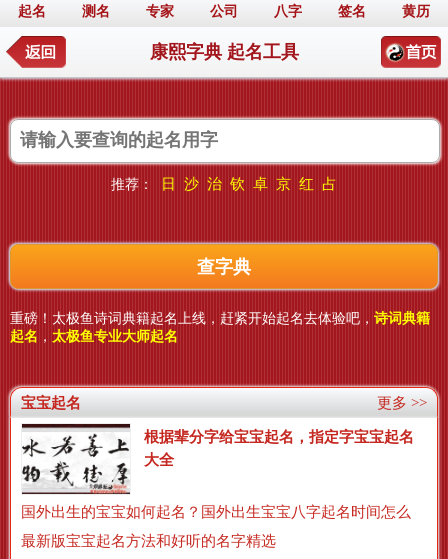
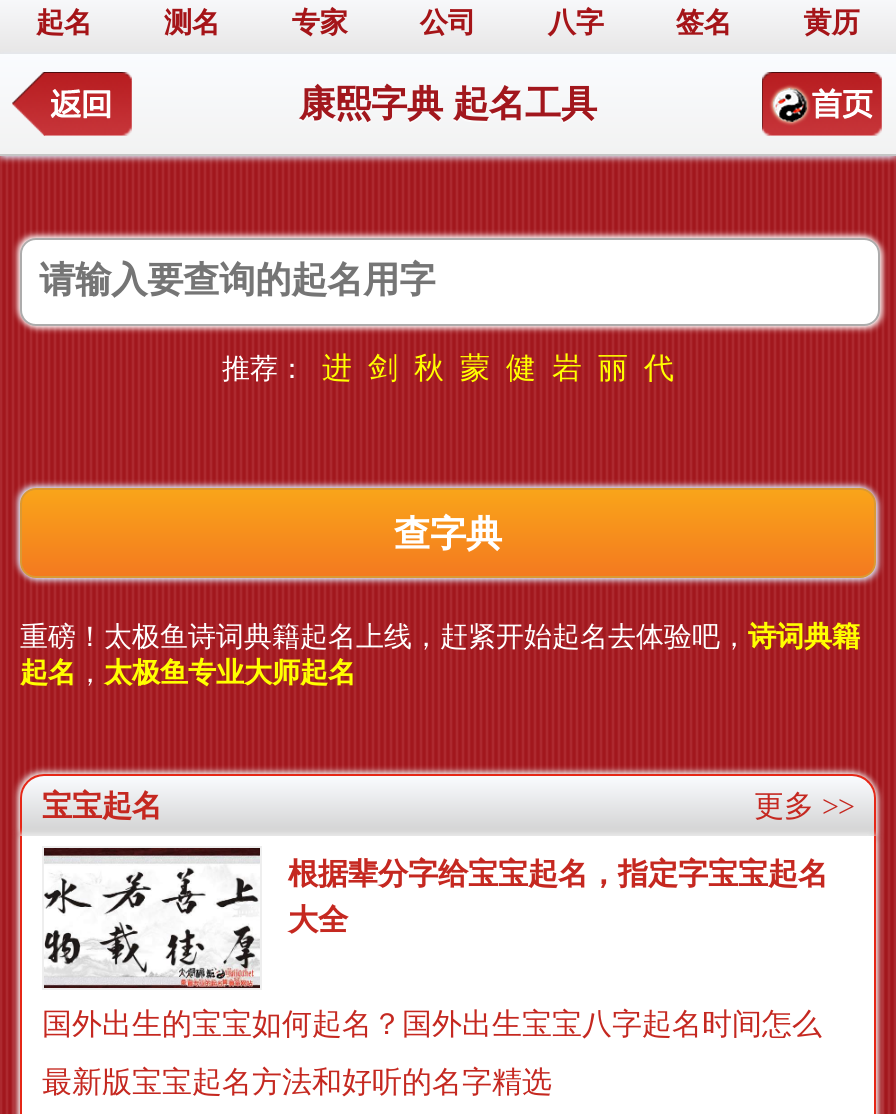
[111,176,337,192] 推荐： 日 沙 治 钦 卓 京 红 占 -> [222,352,674,384] 推荐： 进 剑 秋 蒙 健 岩 丽 代

